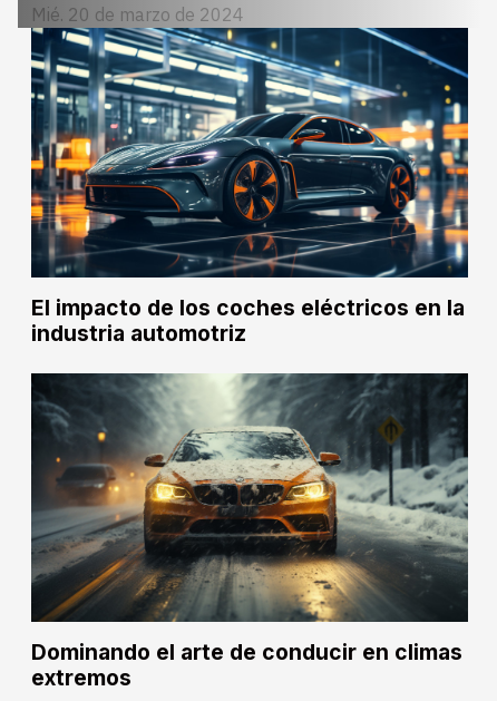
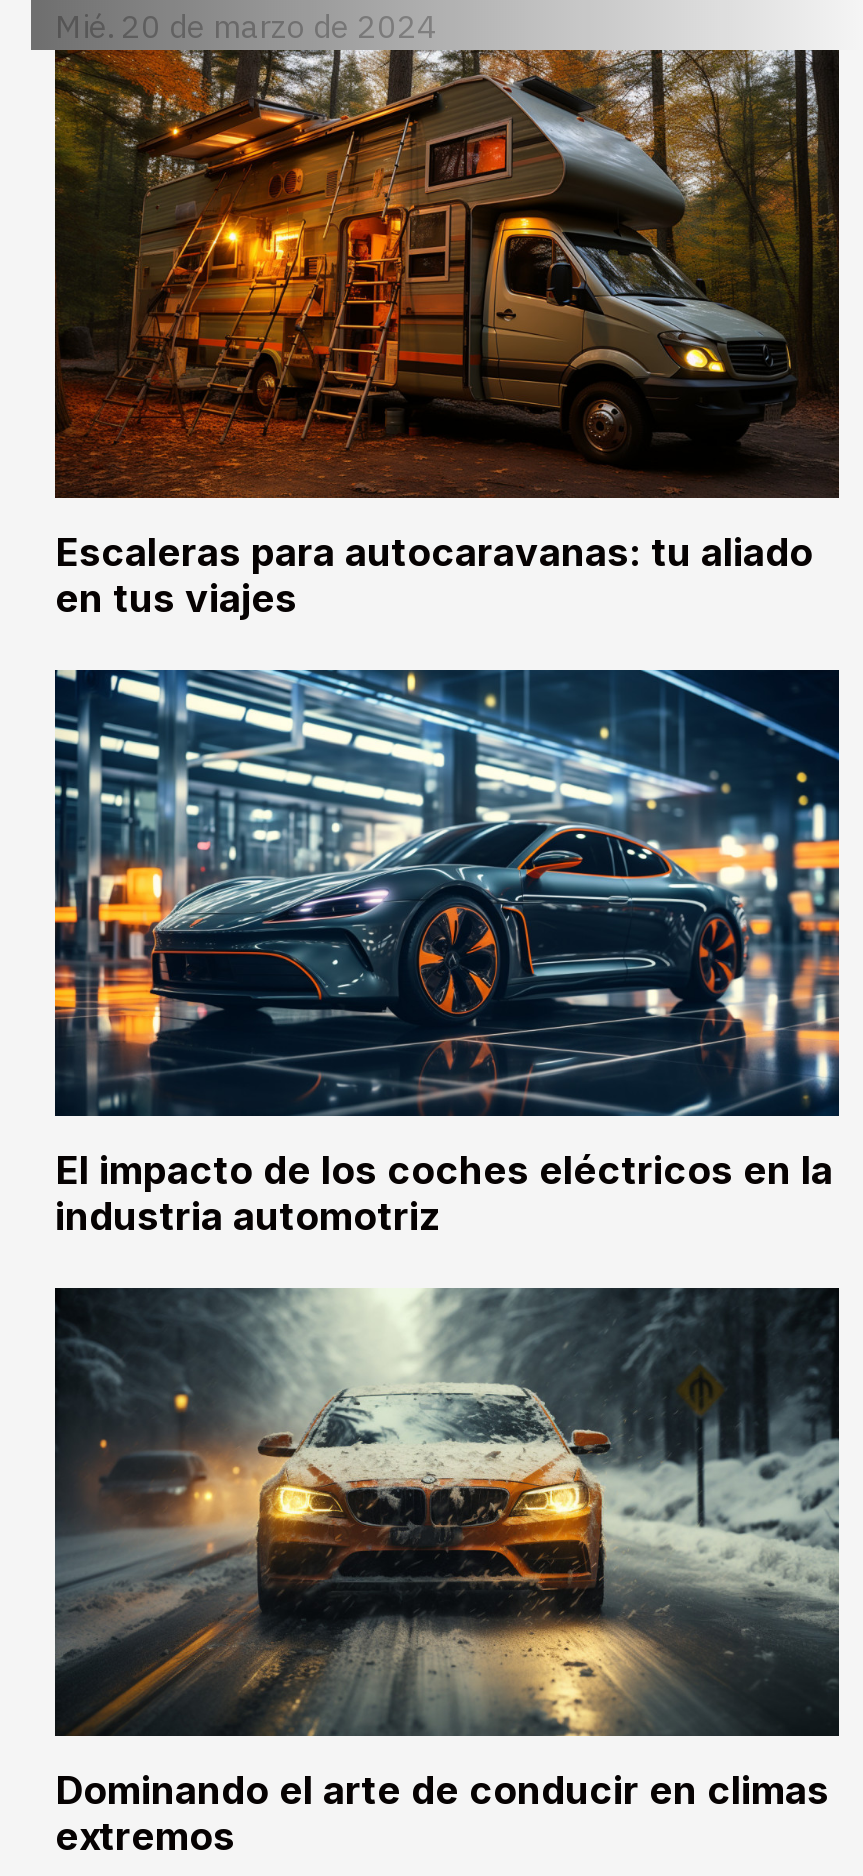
none -> [53,48,841,621] [image] | Escaleras para autocaravanas: tu aliado | en tus viajes

